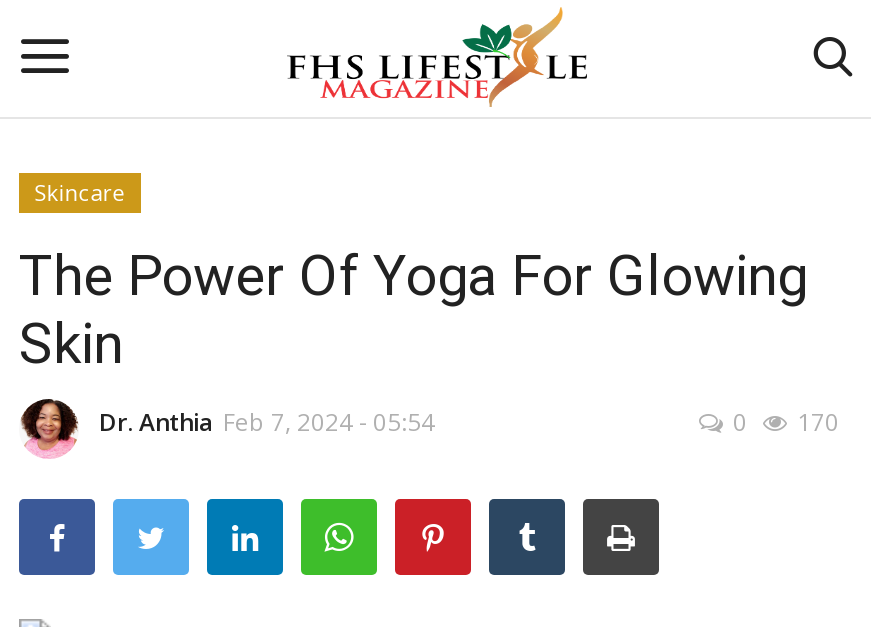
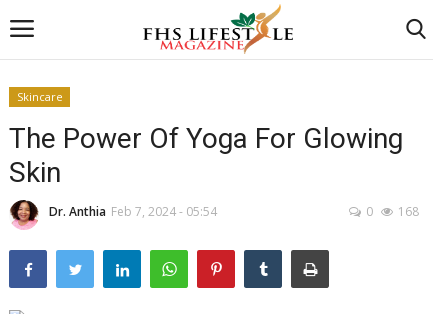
[733,405,839,439] 0 170 -> [366,203,419,220] 0 168

